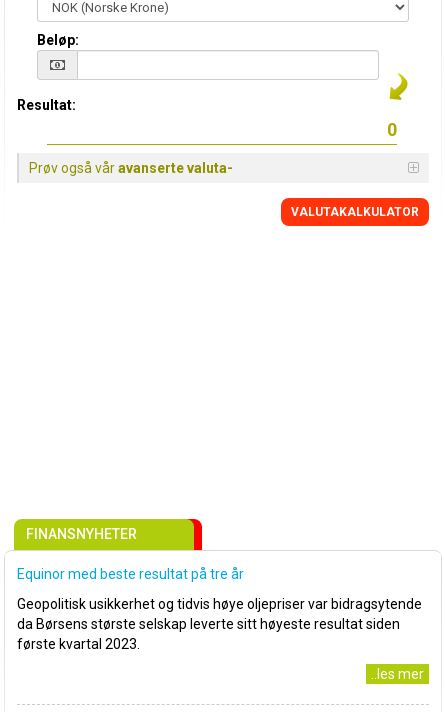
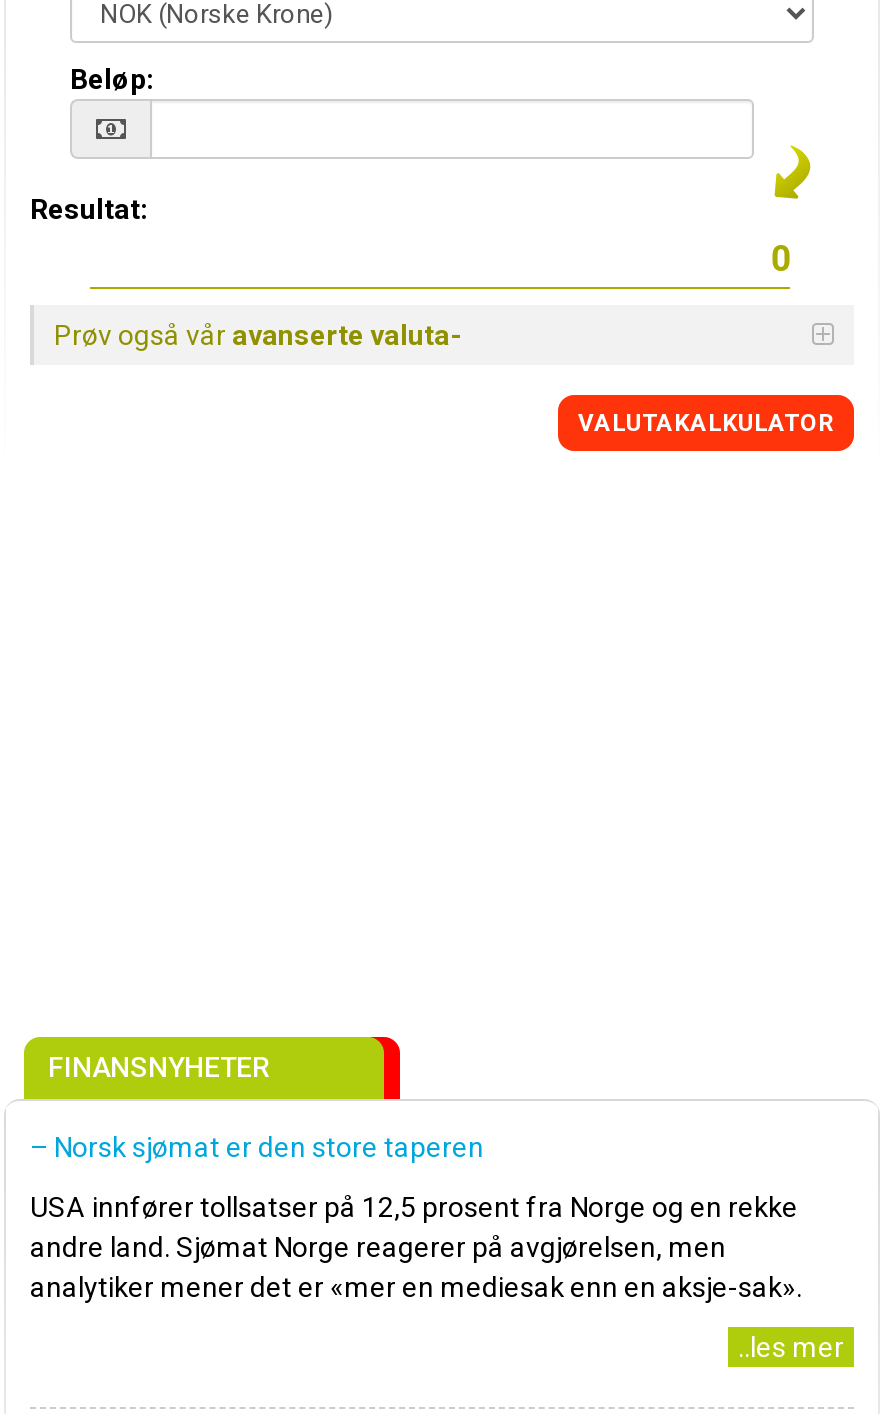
[17,566,244,582] Equinor med beste resultat på tre år -> [30,1131,484,1163] – Norsk sjømat er den store taperen
[17,596,422,652] Geopolitisk usikkerhet og tidvis høye oljepriser var bidragsytende | da Børsens største selskap leverte sitt høyeste resultat siden | første kvartal 2023. -> [30,1191,802,1303] USA innfører tollsatser på 12,5 prosent fra Norge og en rekke | andre land. Sjømat Norge reagerer på avgjørelsen, men | analytiker mener det er «mer en mediesak enn en aksje-sak».

